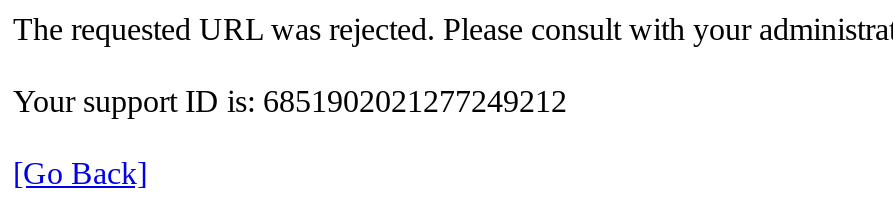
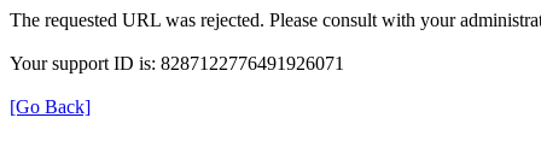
[13,84,567,118] Your support ID is: 6851902021277249212 -> [10,53,344,73] Your support ID is: 8287122776491926071

